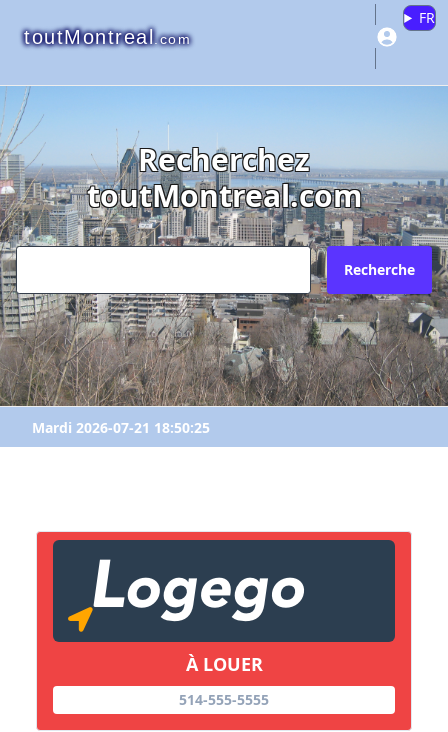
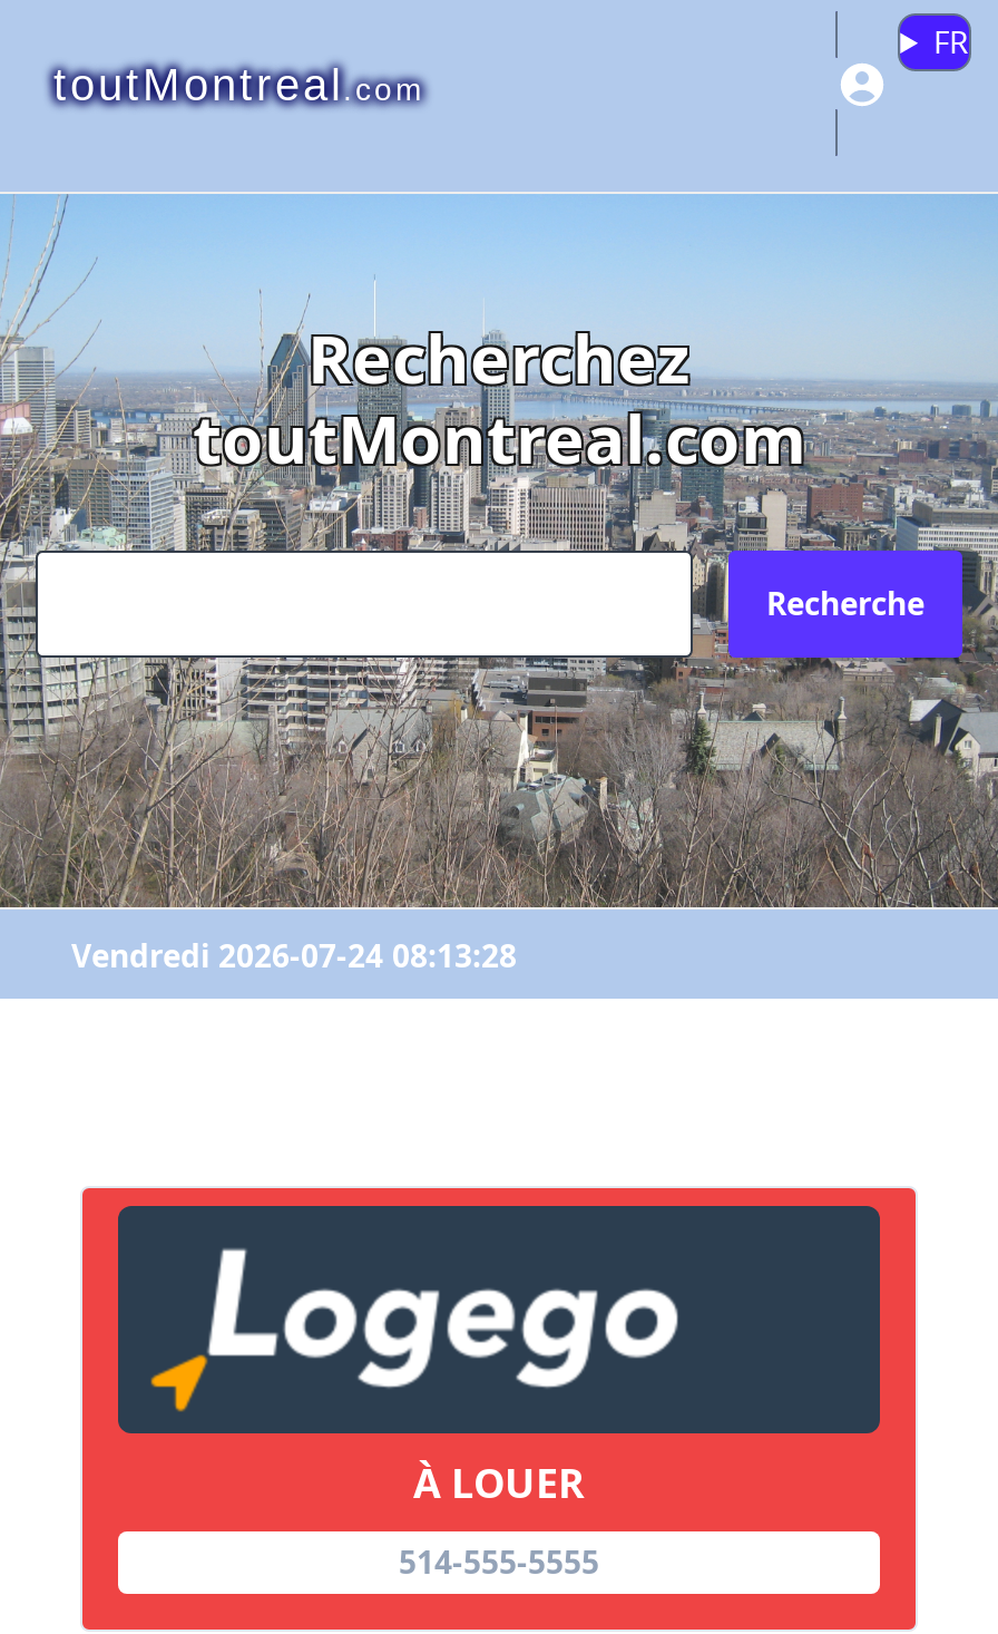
[32,418,210,437] Mardi 2026-07-21 18:50:25 -> [71,934,517,976] Vendredi 2026-07-24 08:13:28

